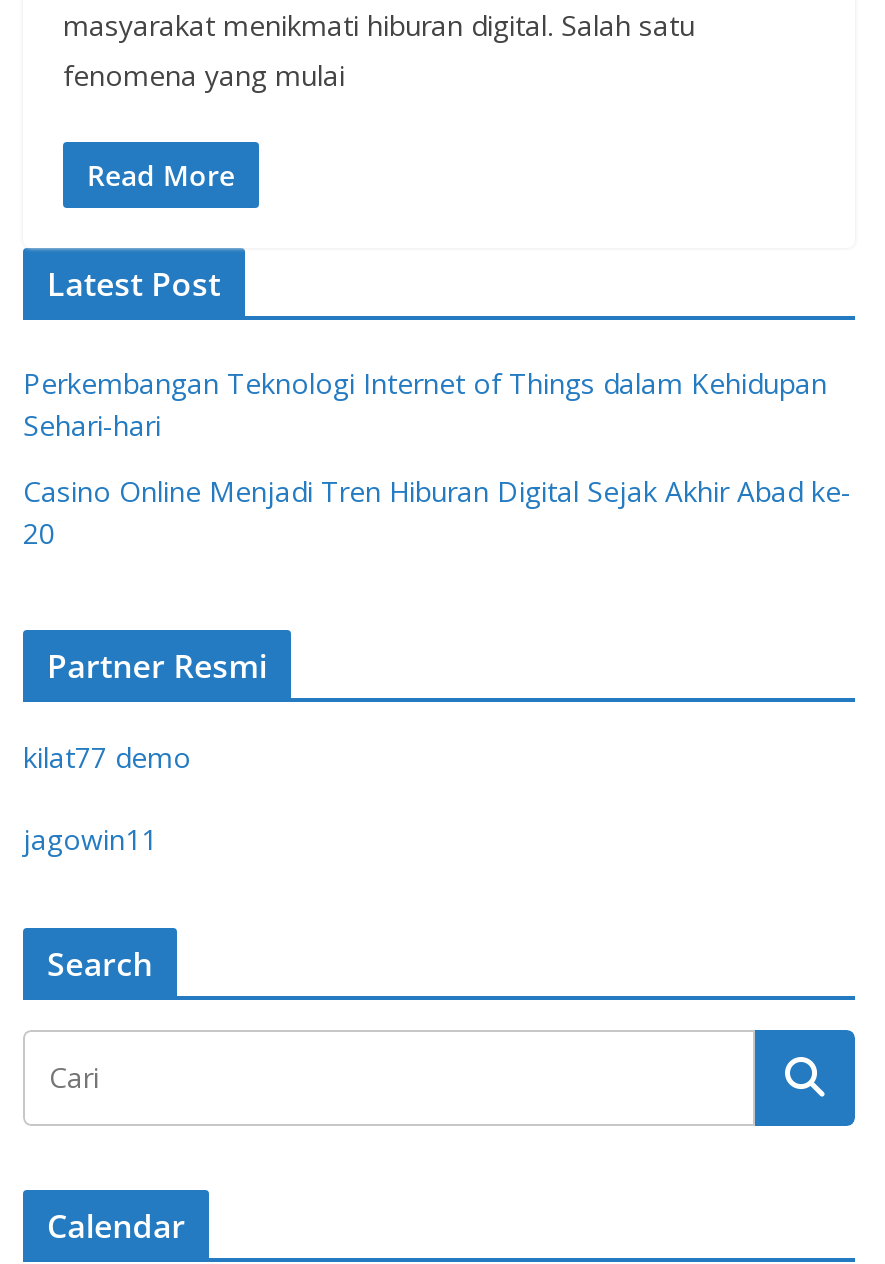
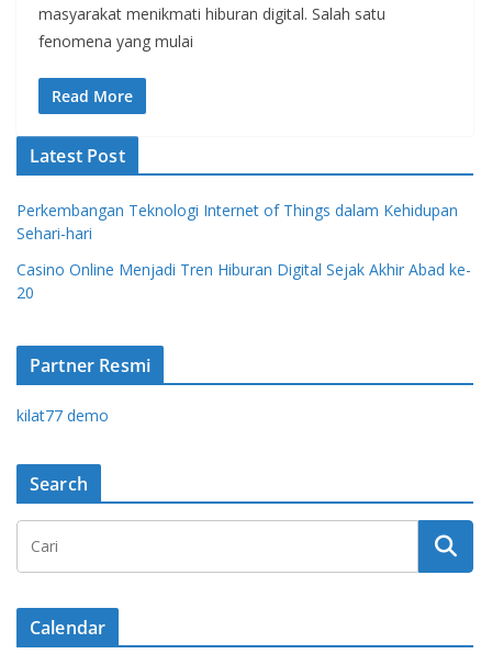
[23,820,157,858] jagowin11 -> none

